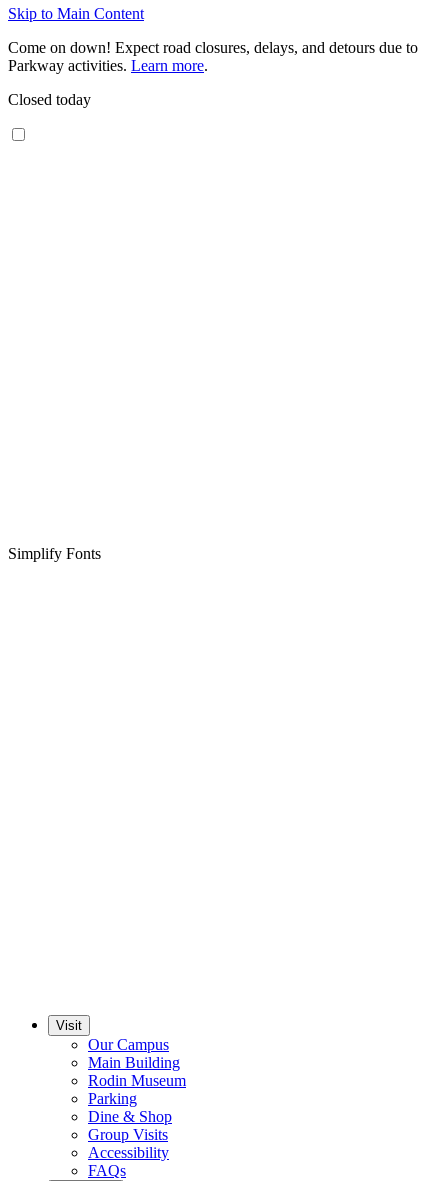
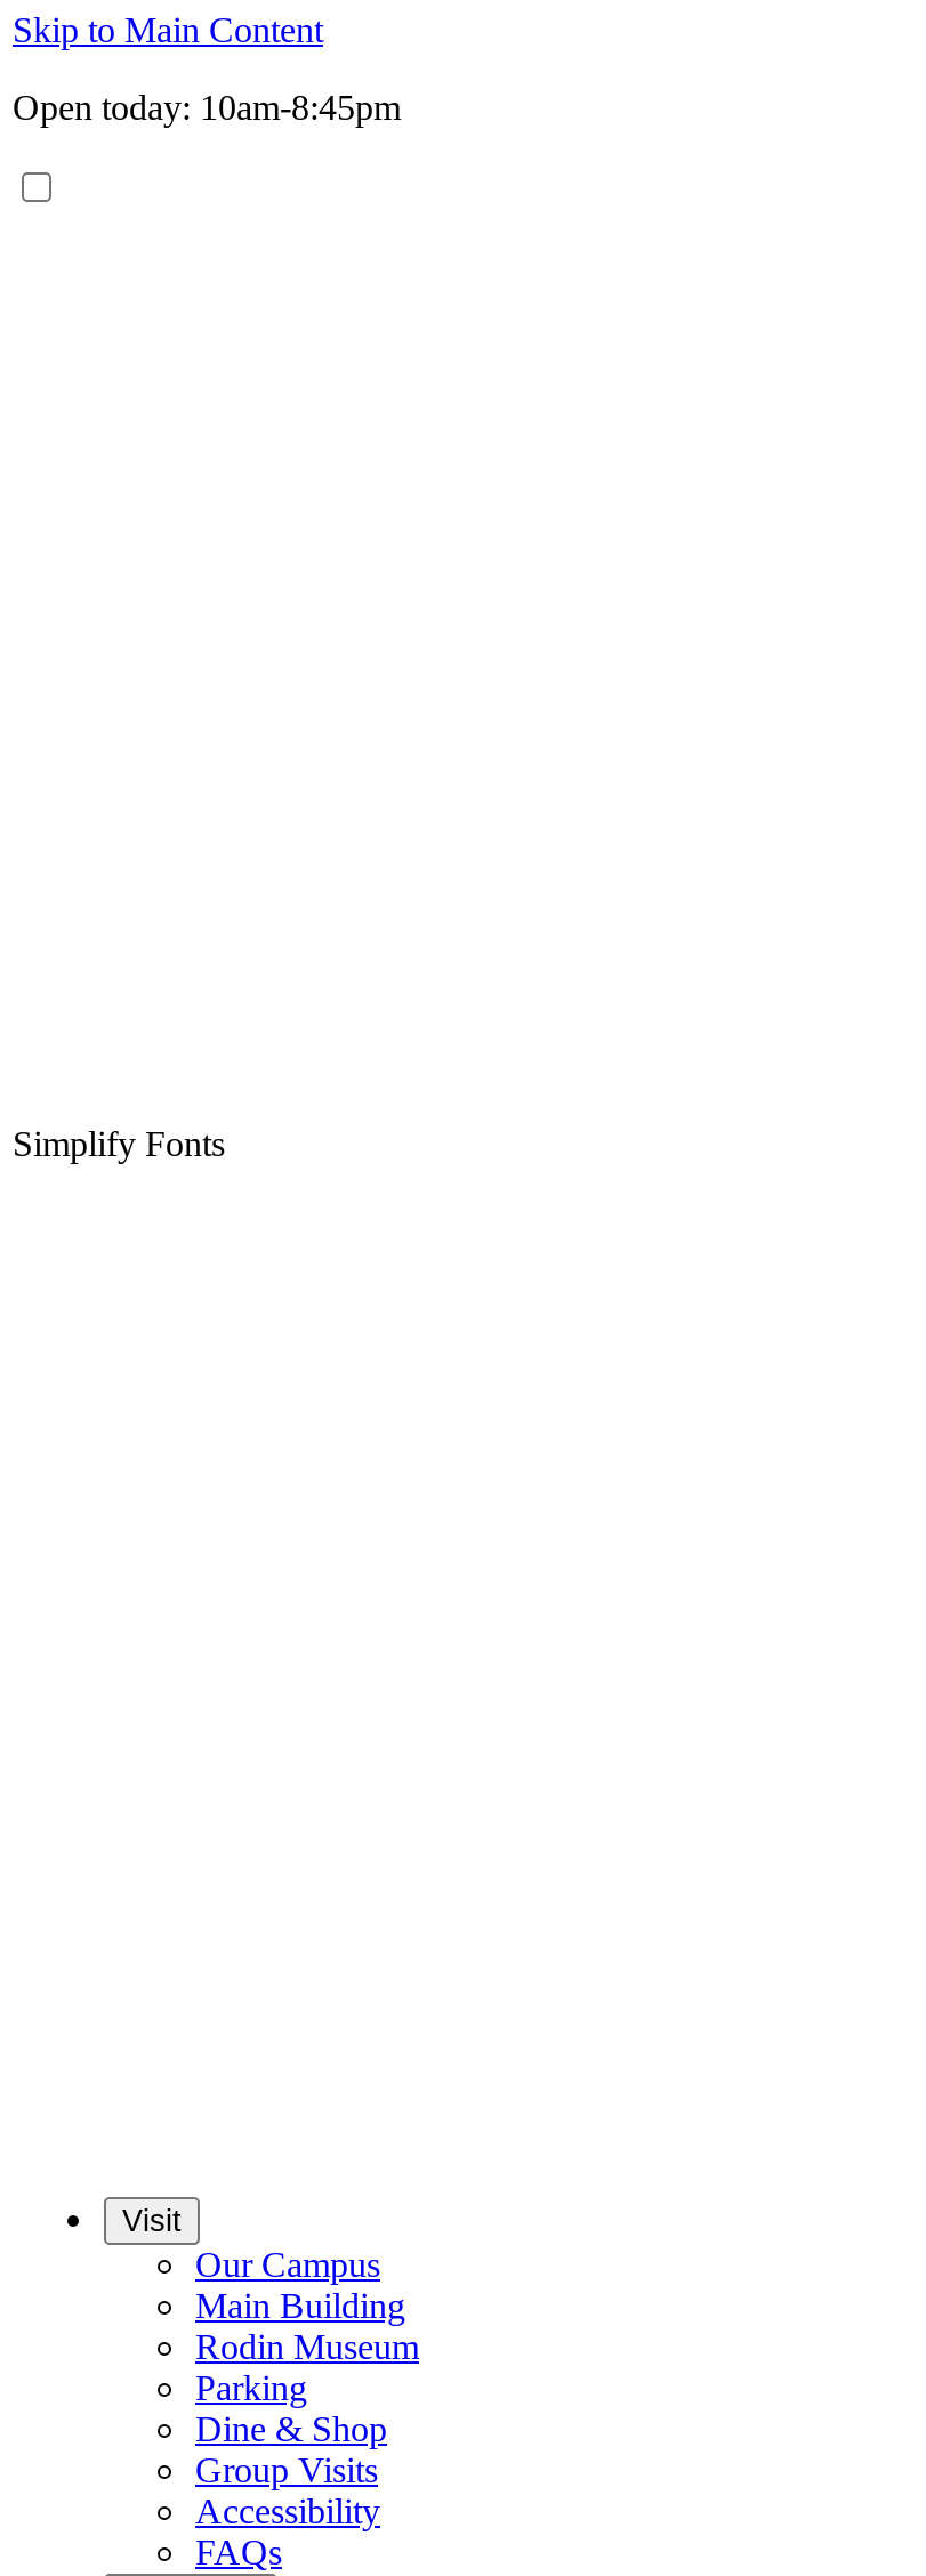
[8,39,418,108] Come on down! Expect road closures, delays, and detours due to | Parkway activities. Learn more. | Closed today -> [13,88,401,127] Open today: 10am-8:45pm

